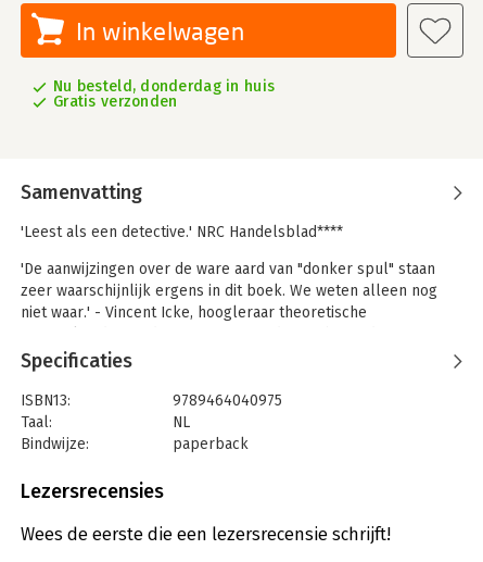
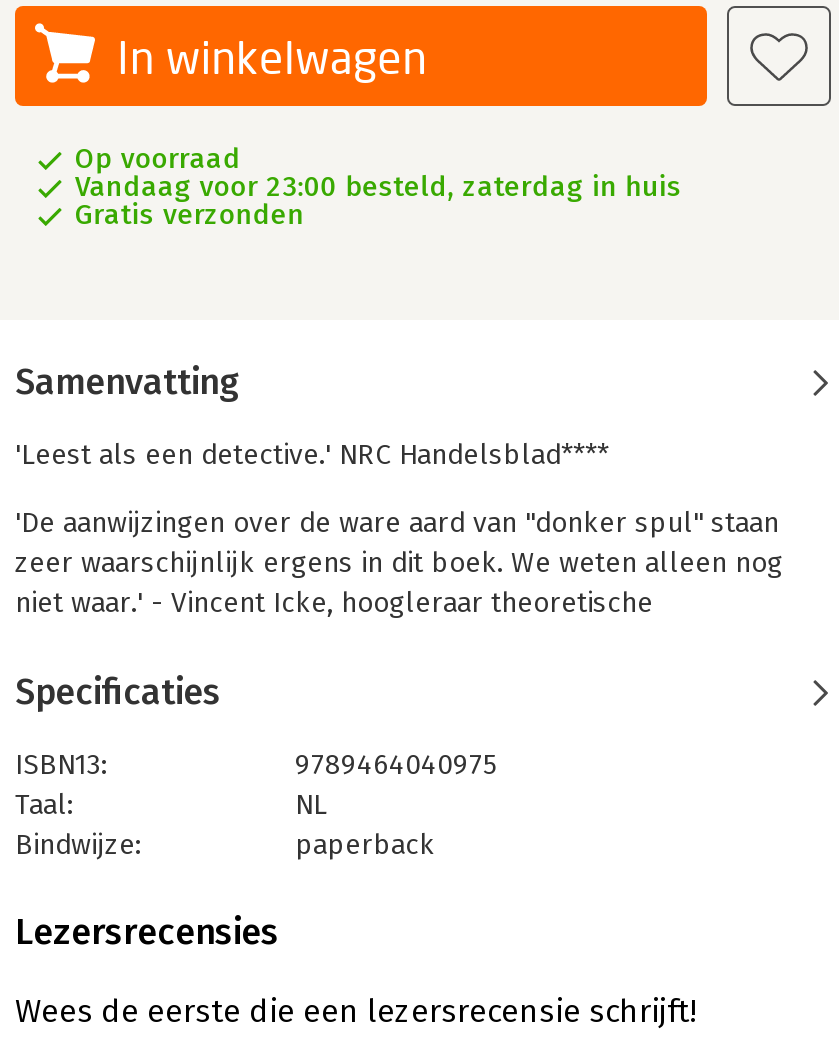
[53,77,275,96] Nu besteld, donderdag in huis -> [75,142,682,204] Op voorraad | Vandaag voor 23:00 besteld, zaterdag in huis

